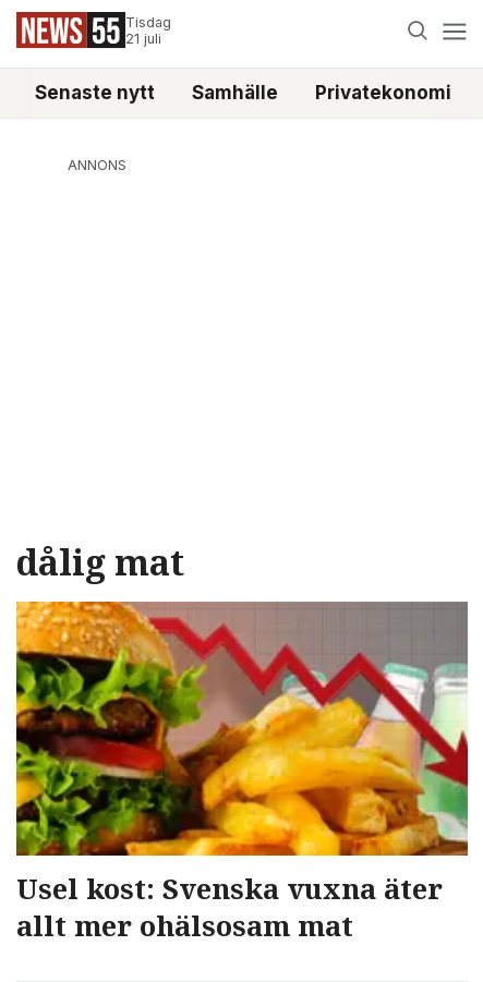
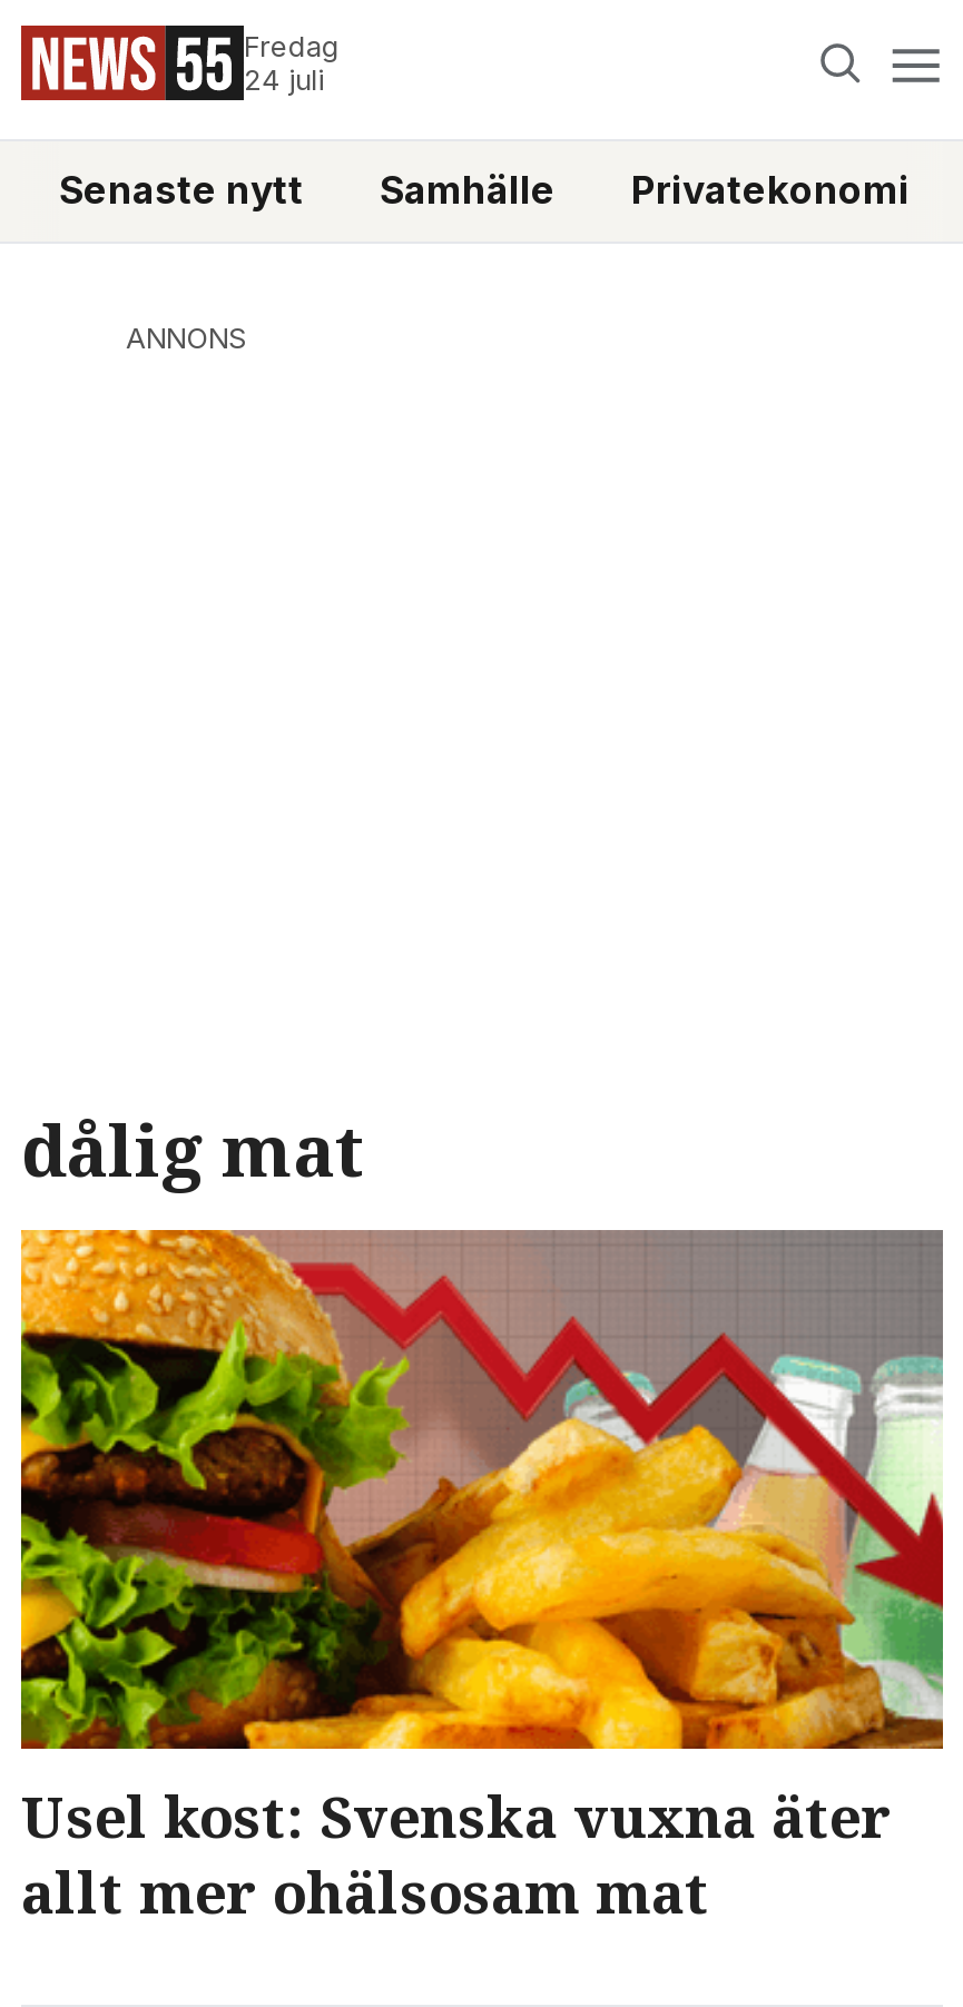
[125,14,171,47] Tisdag | 21 juli -> [244,30,340,97] Fredag | 24 juli

